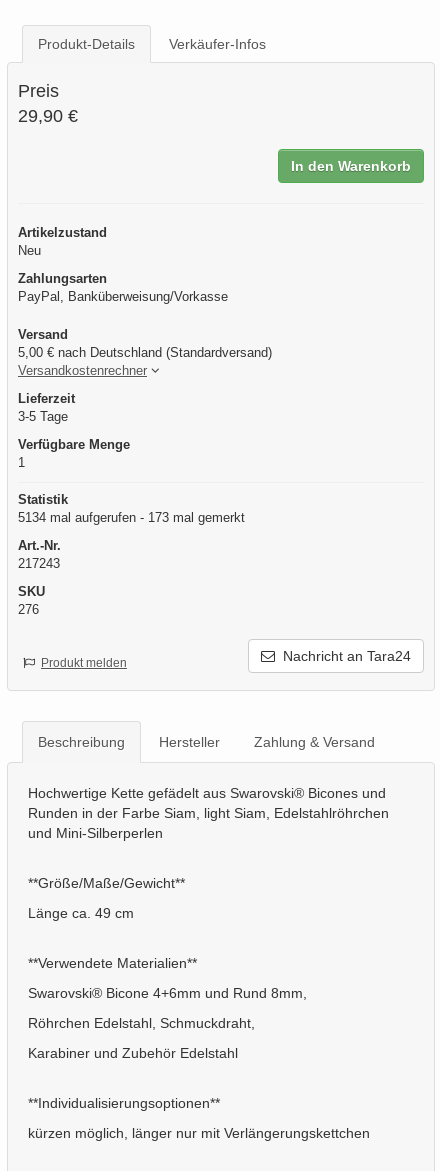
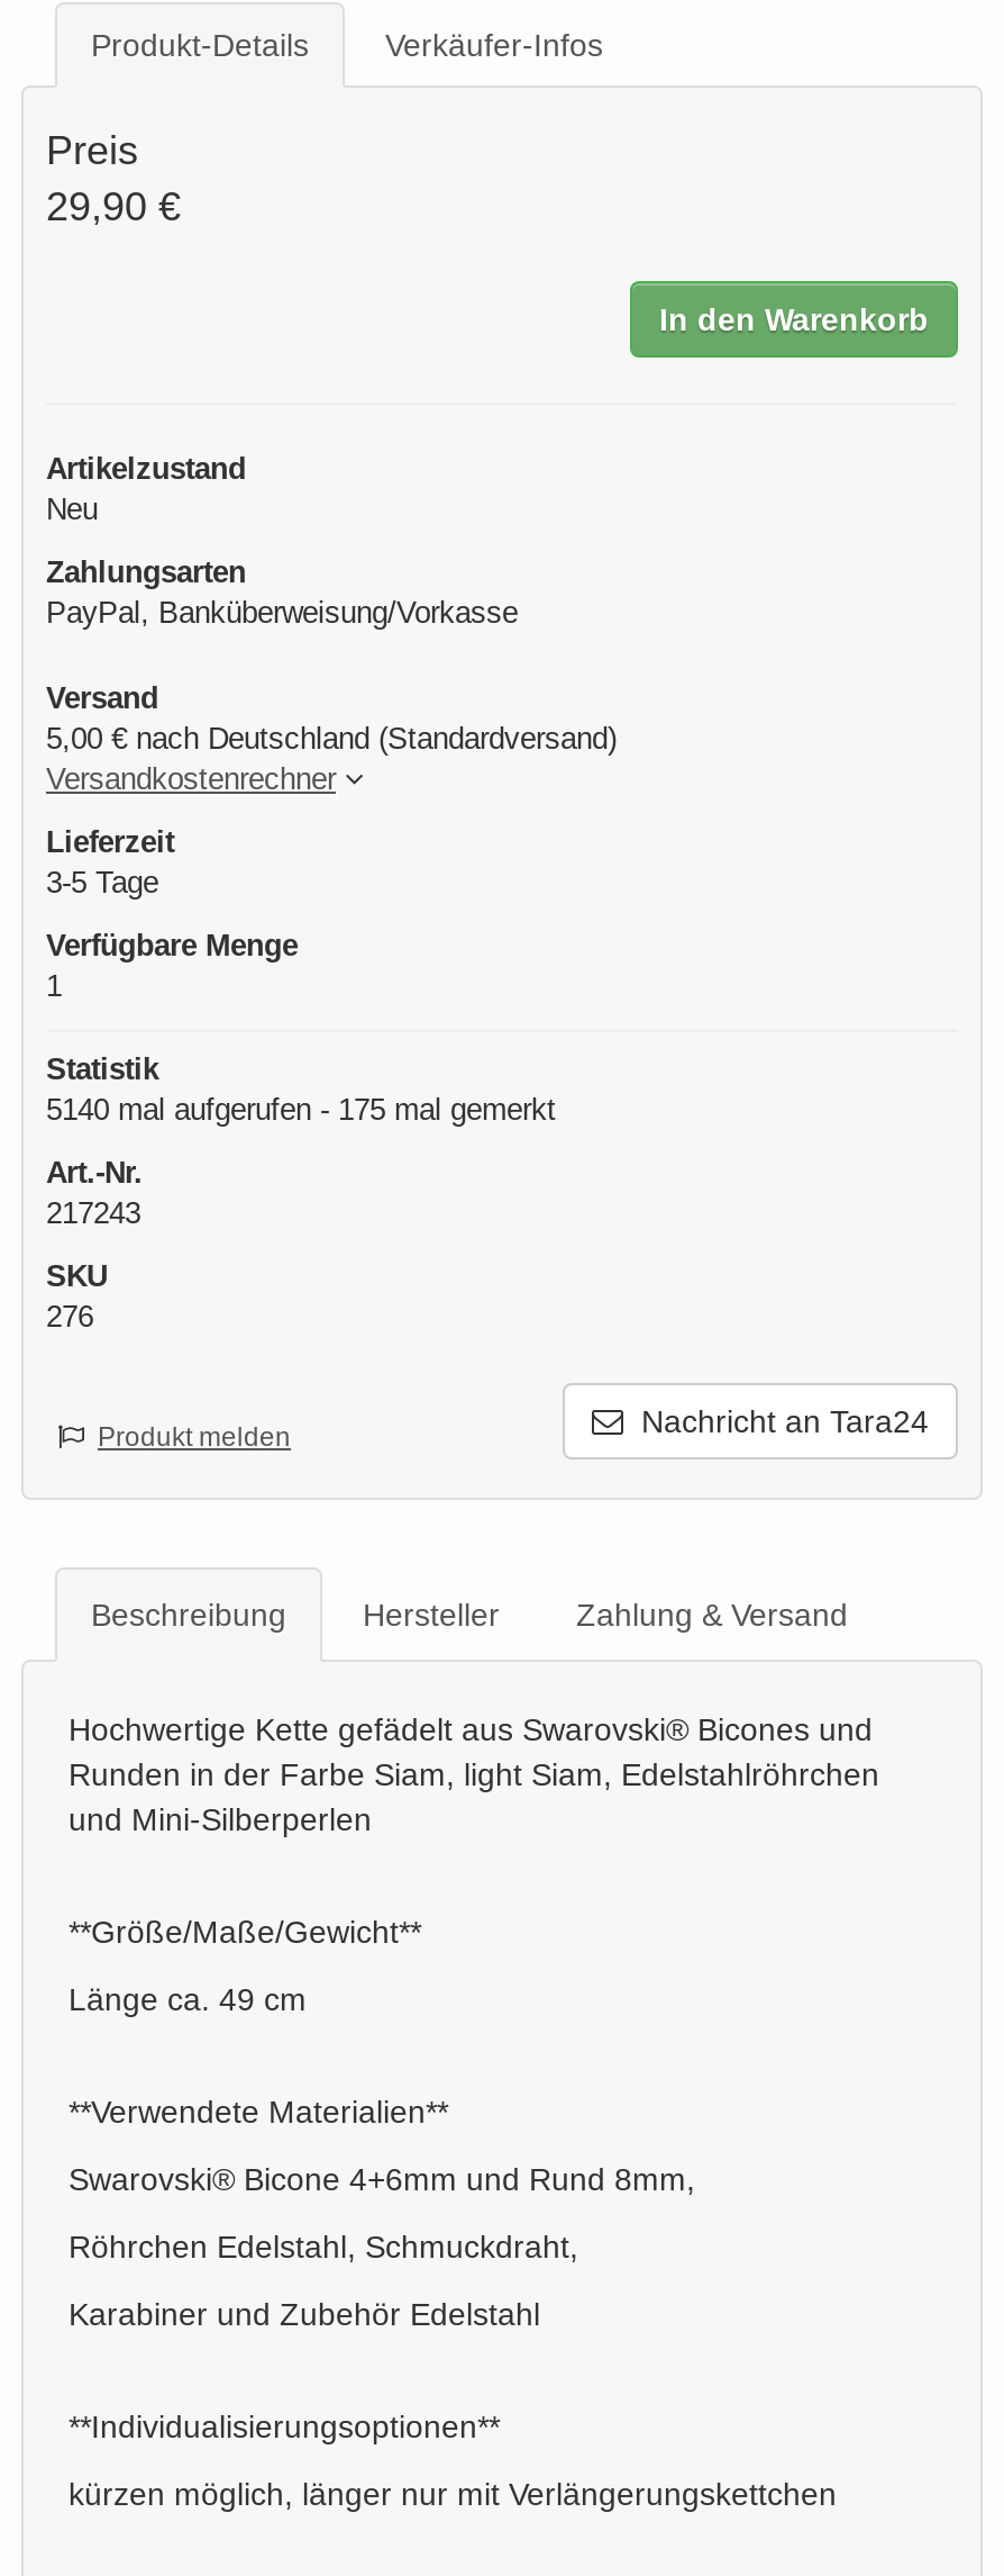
[18,510,245,525] 5134 mal aufgerufen - 173 mal gemerkt -> [46,1094,556,1128] 5140 mal aufgerufen - 175 mal gemerkt

